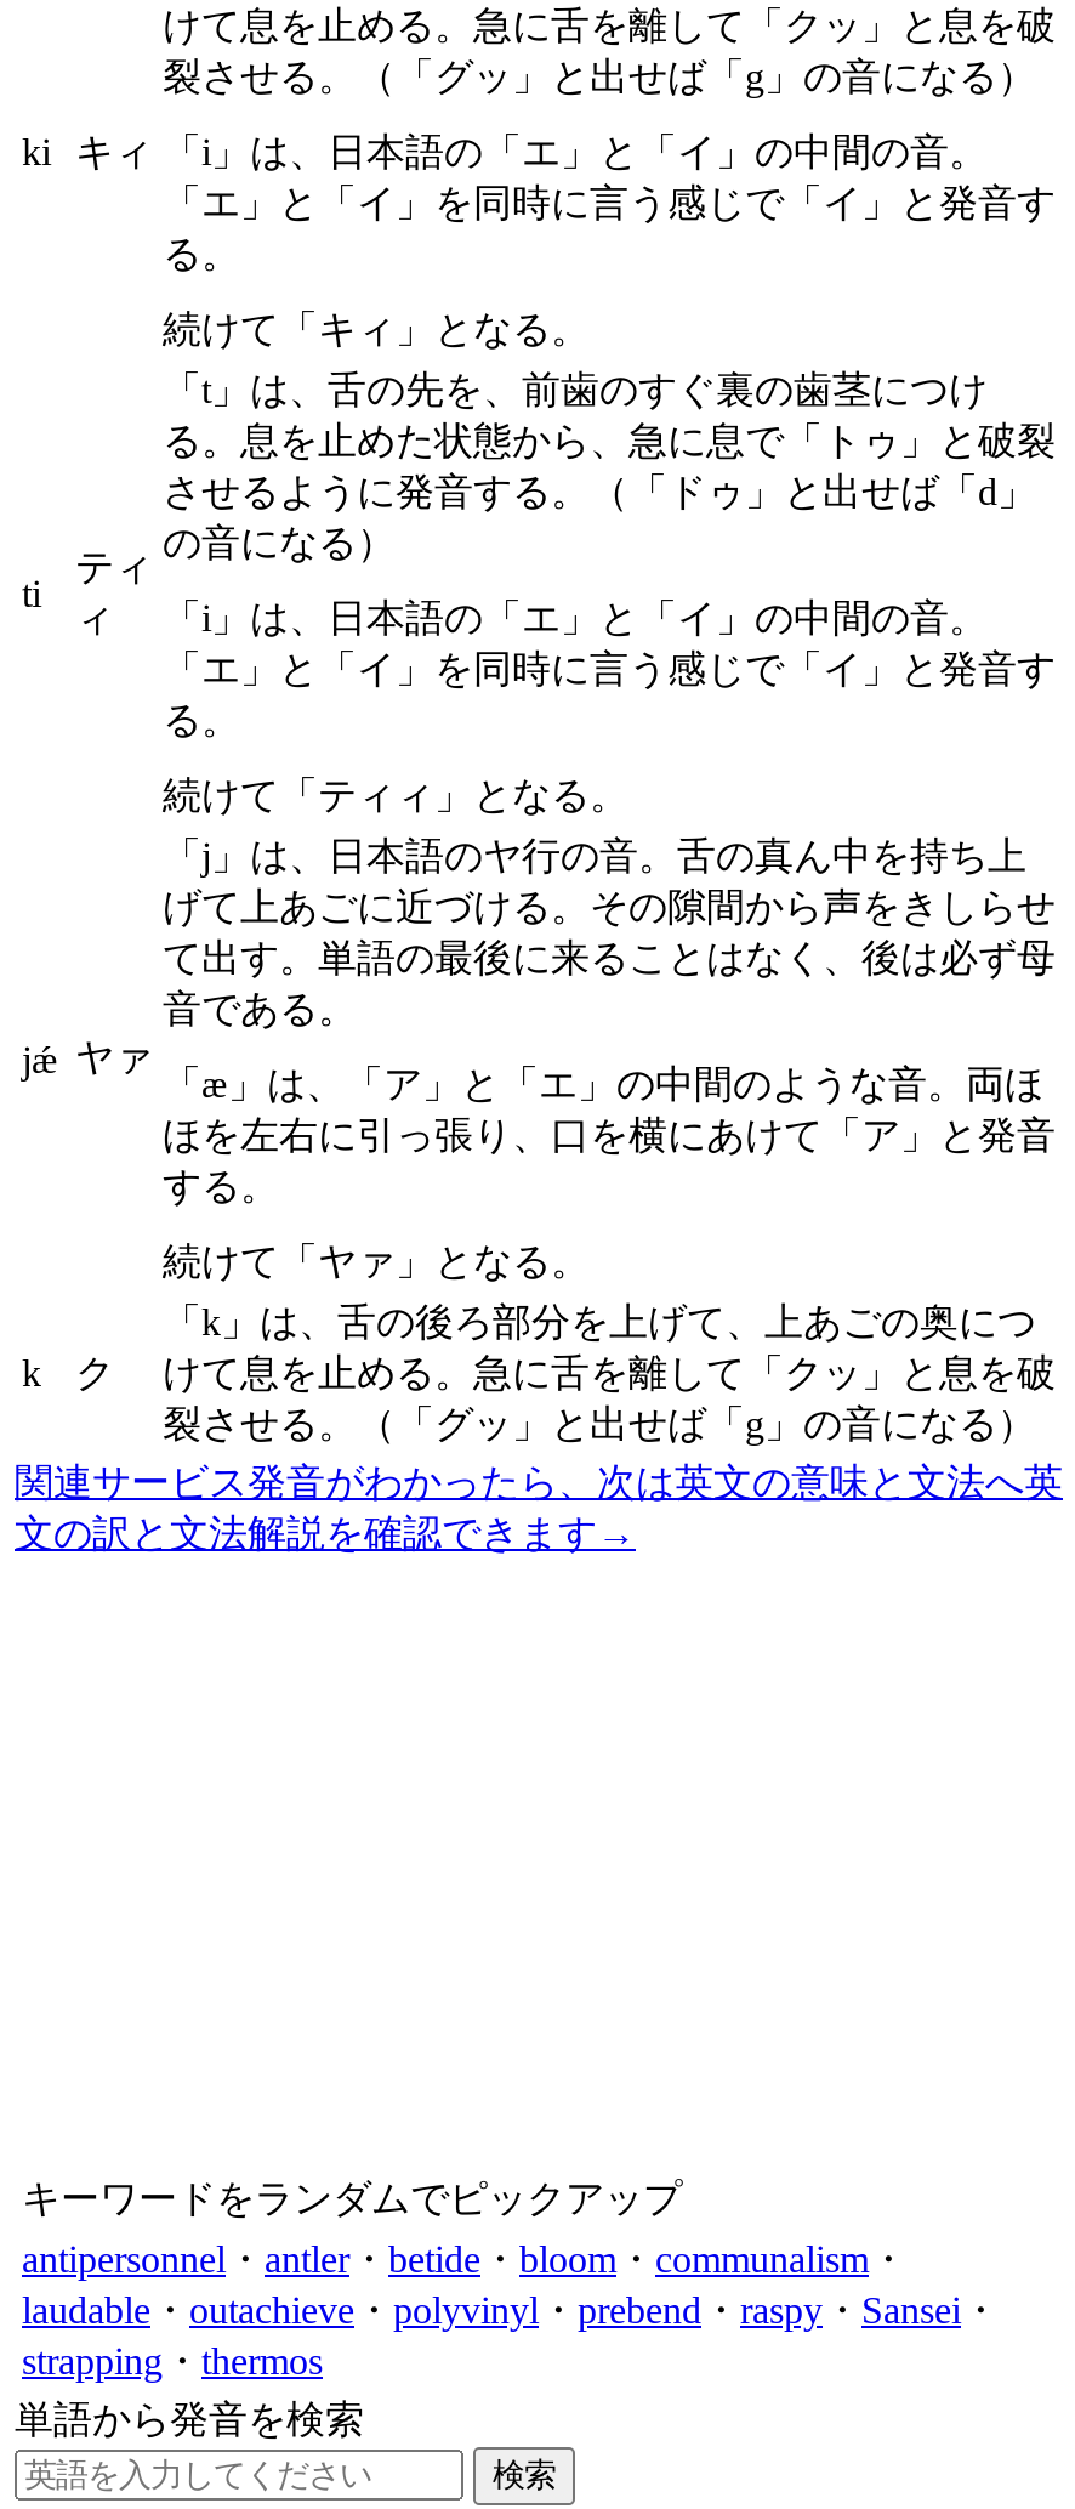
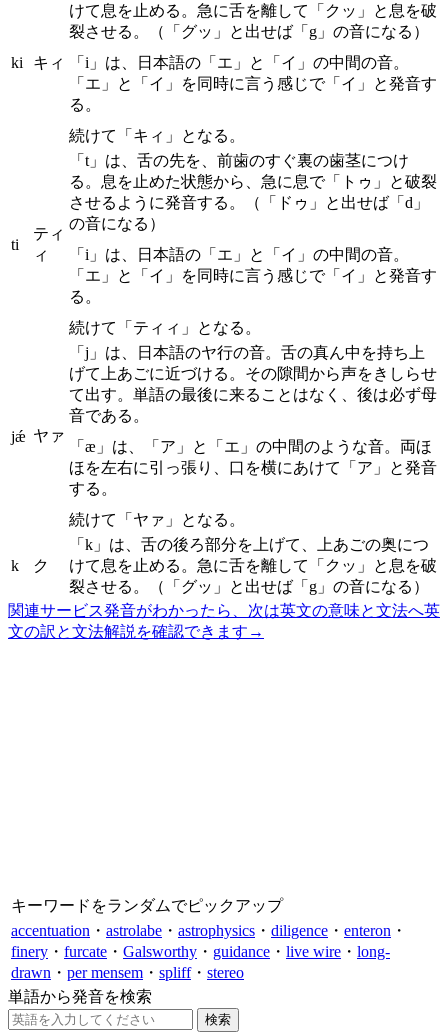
[22,2238,1000,2381] antipersonnel・antler・betide・bloom・communalism・ | laudable・outachieve・polyvinyl・prebend・raspy・Sansei・ | strapping・thermos -> [11,922,407,981] accentuation・astrolabe・astrophysics・diligence・enteron・ | finery・furcate・Galsworthy・guidance・live wire・long- | drawn・per mensem・spliff・stereo

